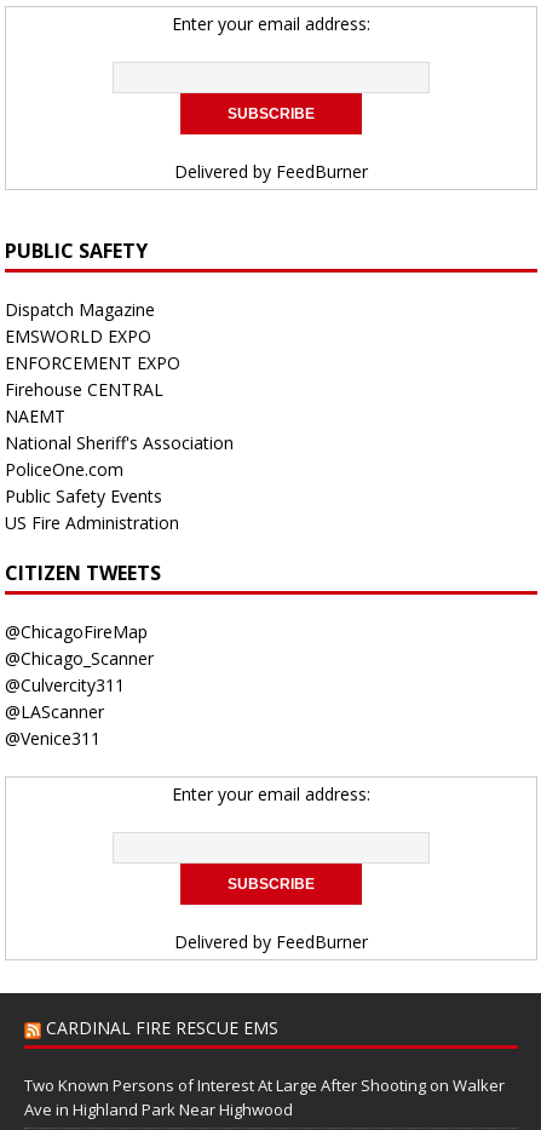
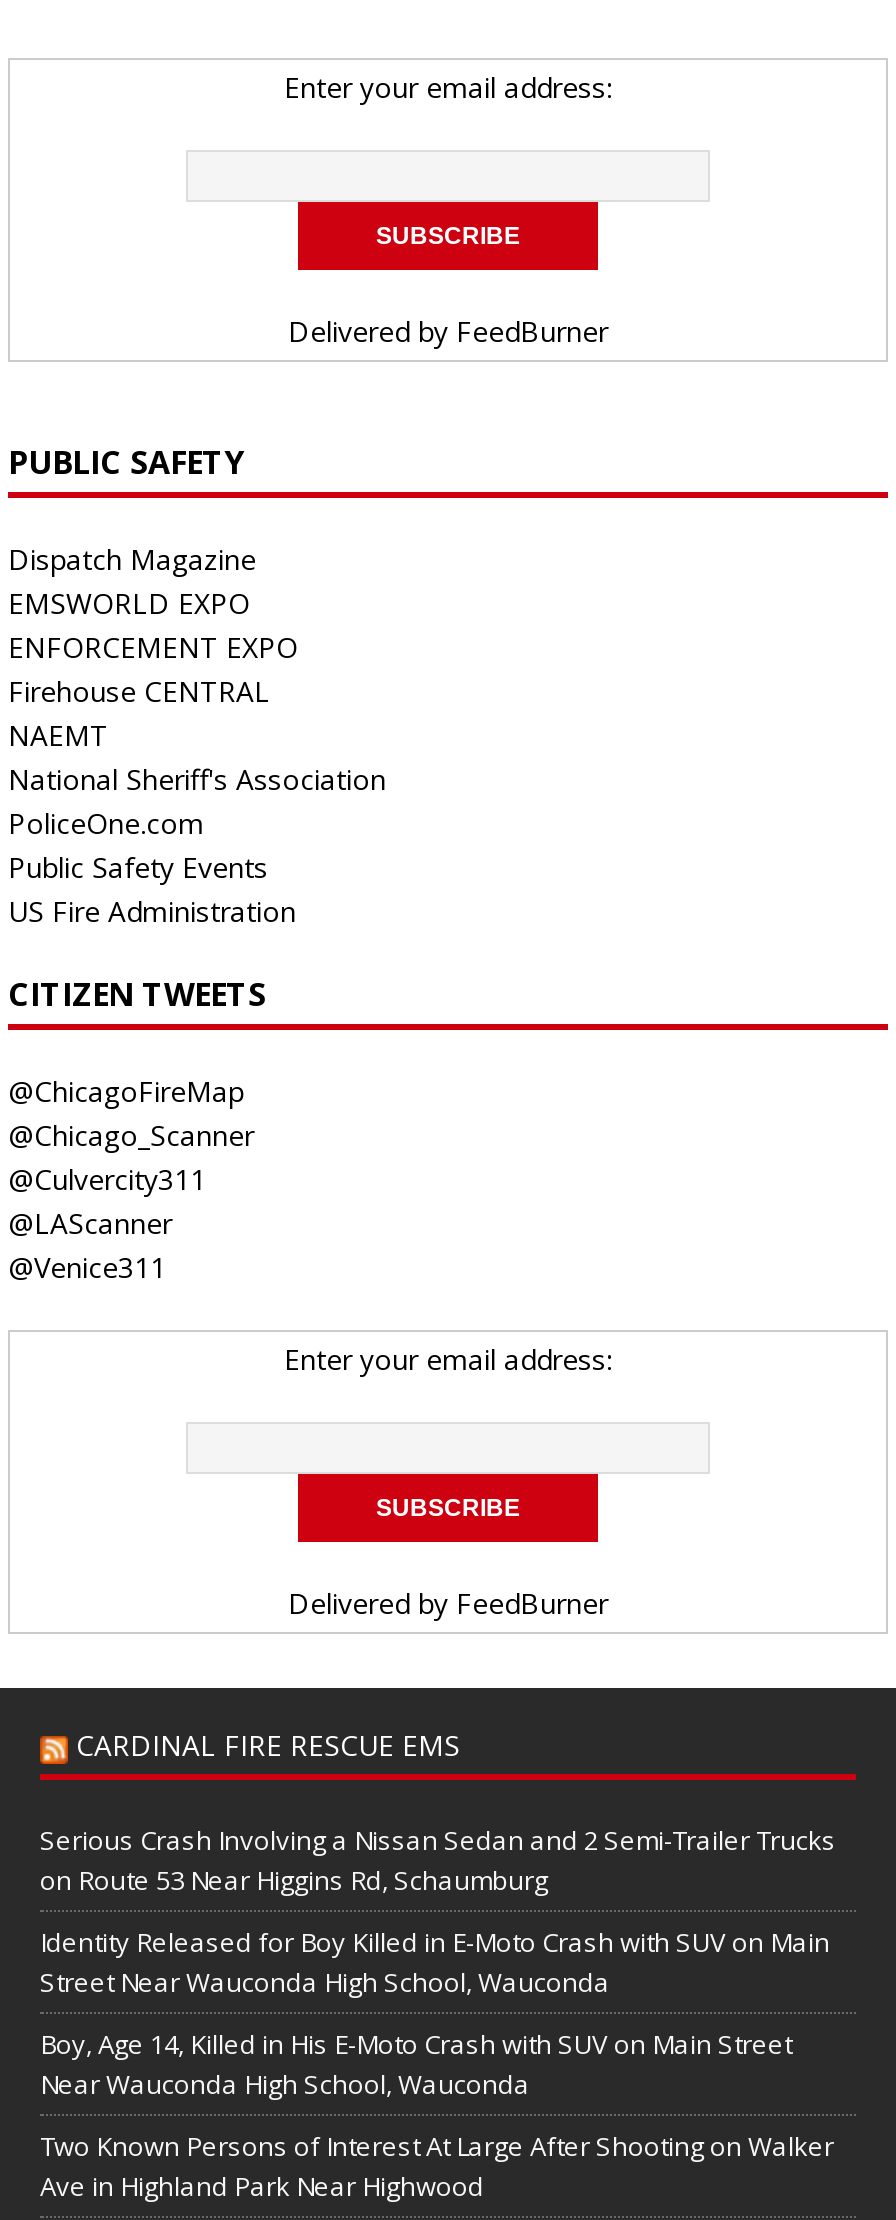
none -> [40,1821,836,2101] Serious Crash Involving a Nissan Sedan and 2 Semi-Trailer Trucks | on Route 53 Near Higgins Rd, Schaumburg | Identity Released for Boy Killed in E-Moto Crash with SUV on Main | Street Near Wauconda High School, Wauconda | Boy, Age 14, Killed in His E-Moto Crash with SUV on Main Street | Near Wauconda High School, Wauconda

